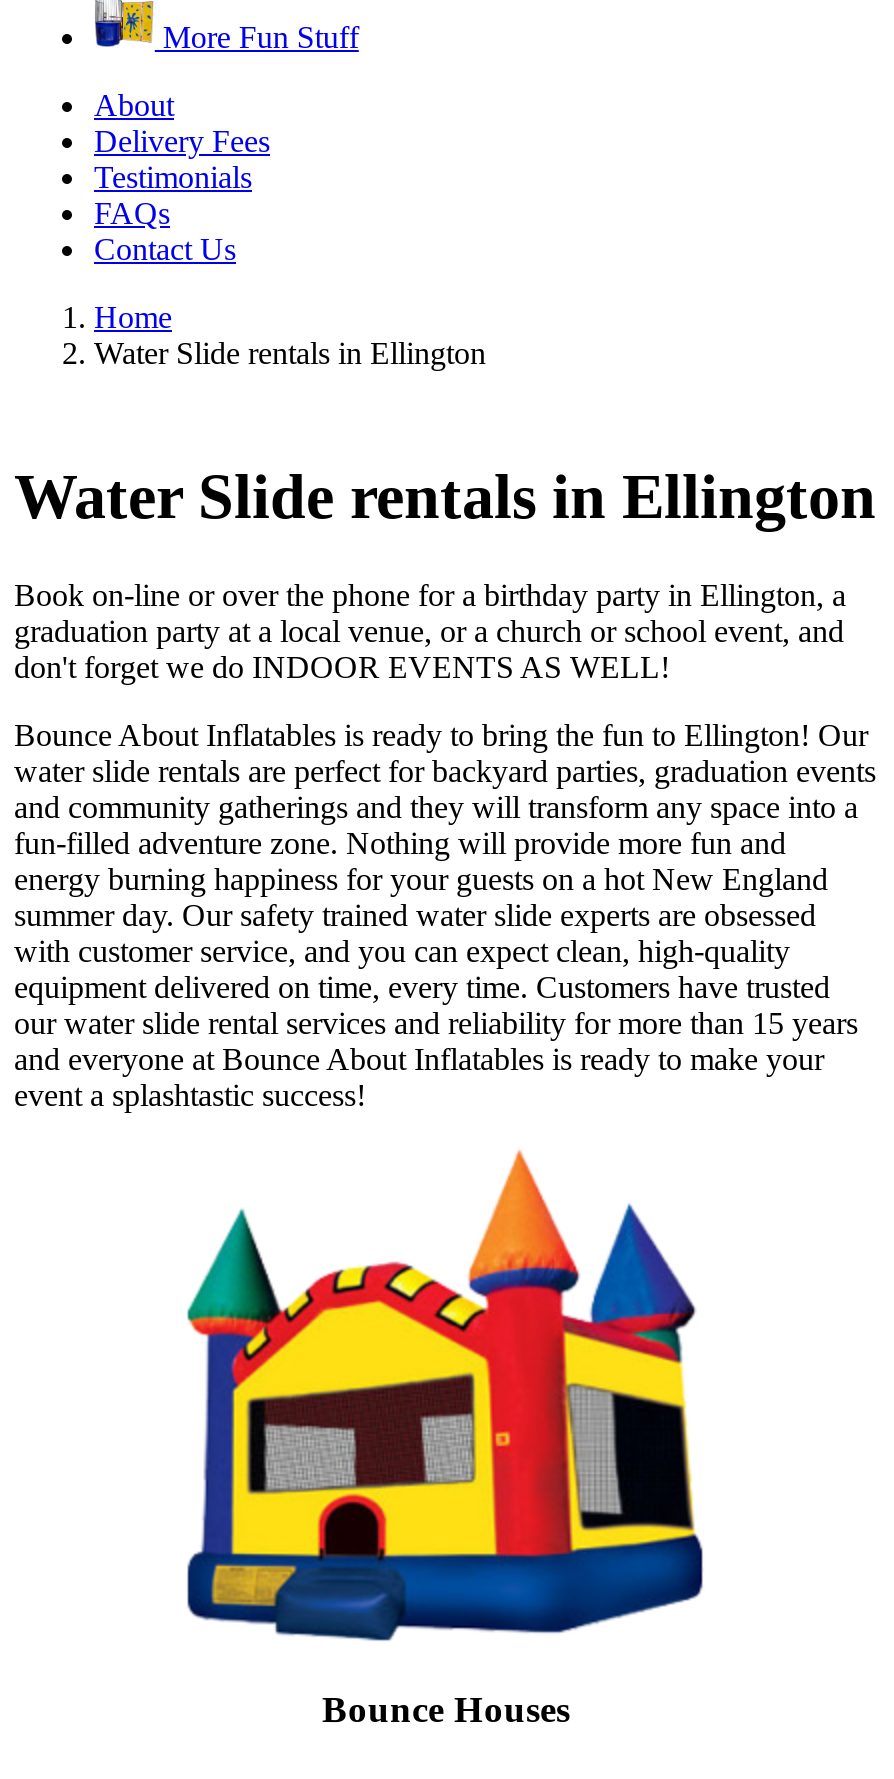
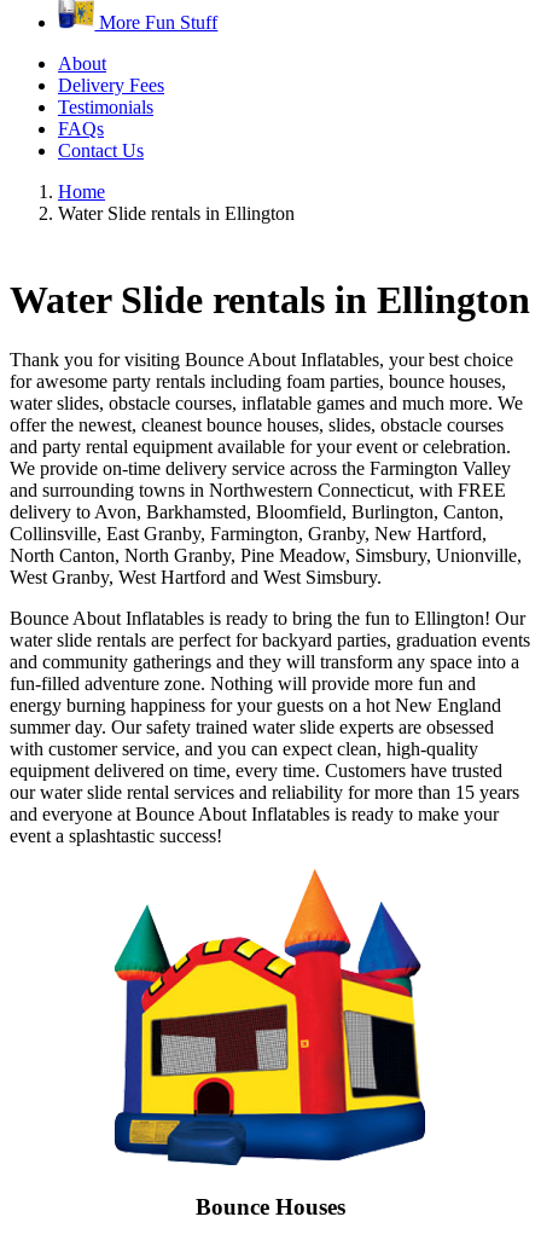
[14,578,846,684] Book on-line or over the phone for a birthday party in Ellington, a | graduation party at a local venue, or a church or school event, and | don't forget we do INDOOR EVENTS AS WELL! -> [10,349,523,587] Thank you for visiting Bounce About Inflatables, your best choice | for awesome party rentals including foam parties, bounce houses, | water slides, obstacle courses, inflatable games and much more. We | offer the newest, cleanest bounce houses, slides, obstacle courses | and party rental equipment available for your event or celebration. | We provide on-time delivery service across the Farmington Valley | and surrounding towns in Northwestern Connecticut, with FREE | delivery to Avon, Barkhamsted, Bloomfield, Burlington, Canton, | Collinsville, East Granby, Farmington, Granby, New Hartford, | North Canton, North Granby, Pine Meadow, Simsbury, Unionville, | West Granby, West Hartford and West Simsbury.

